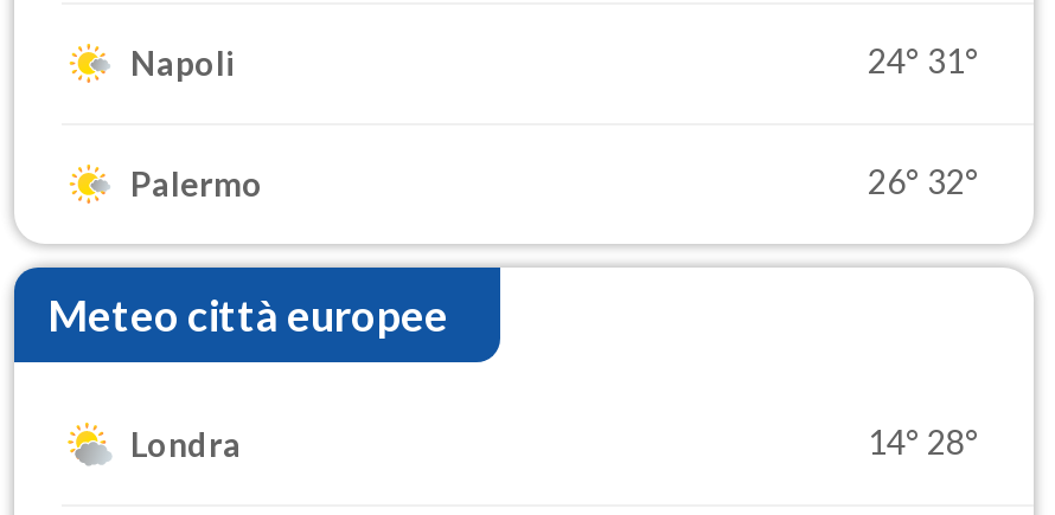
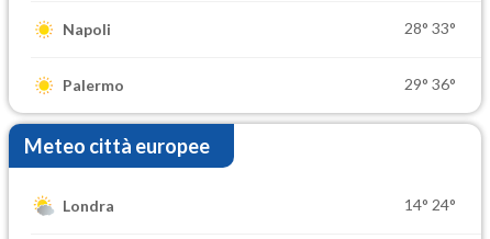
[868,40,979,81] 24° 31° -> [404,19,456,37] 28° 33°
[868,161,979,202] 26° 32° -> [404,75,456,93] 29° 36°
[868,422,979,462] 14° 28° -> [404,195,456,214] 14° 24°

